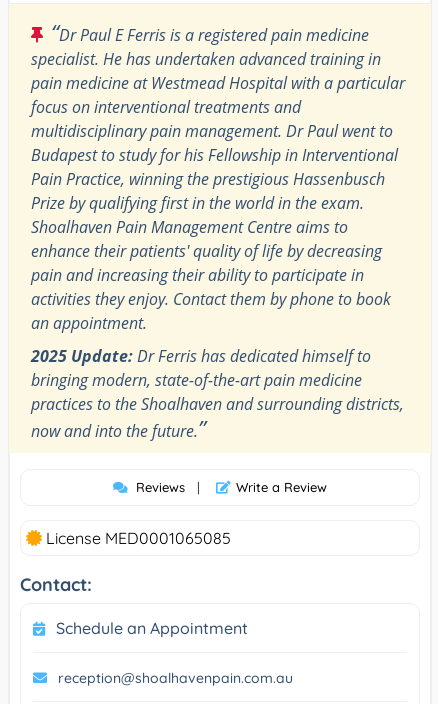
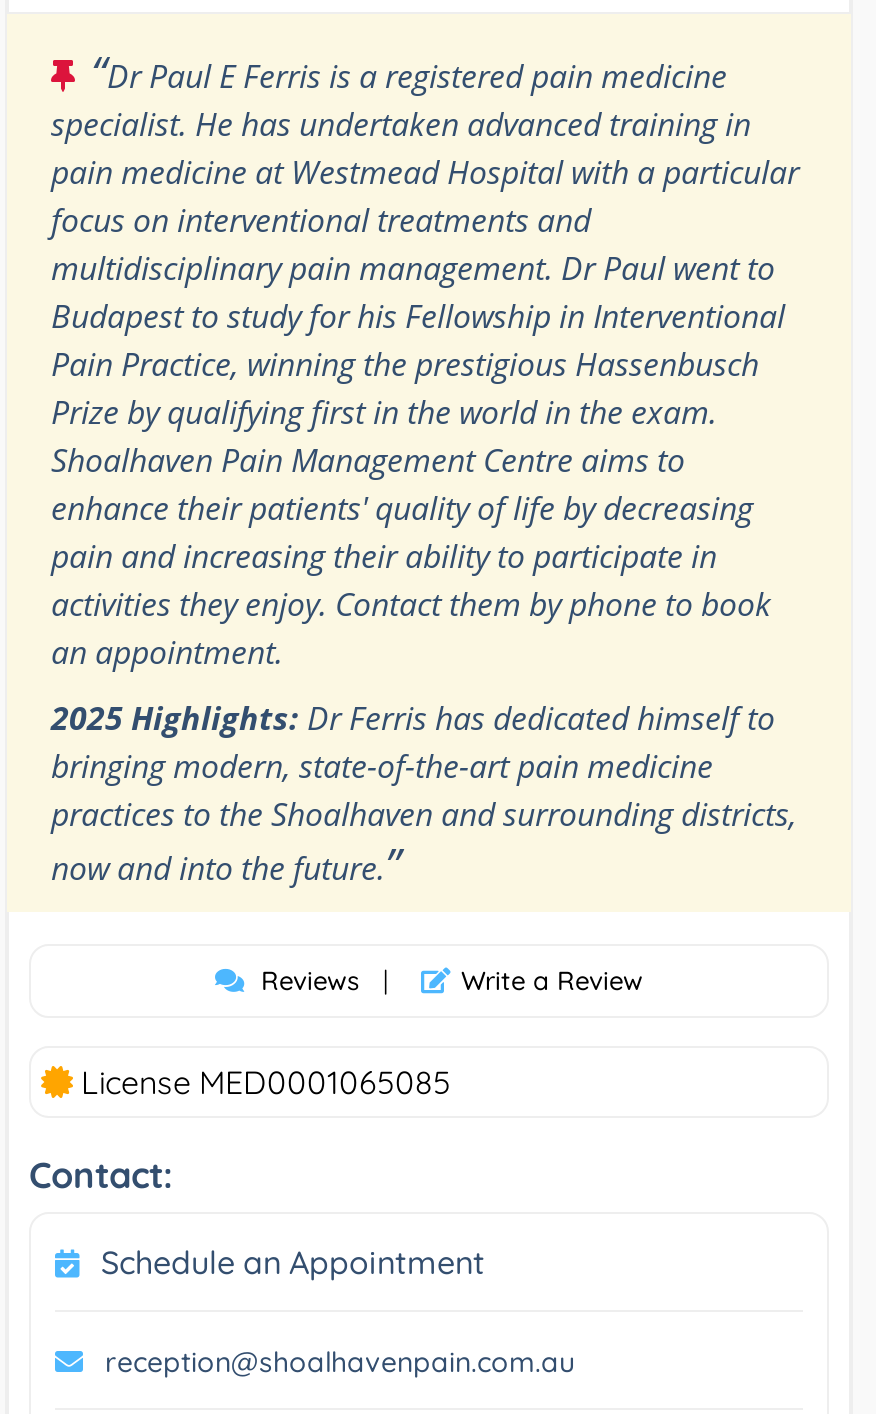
[31,345,371,367] 2025 Update: Dr Ferris has dedicated himself to -> [51,697,775,741] 2025 Highlights: Dr Ferris has dedicated himself to

